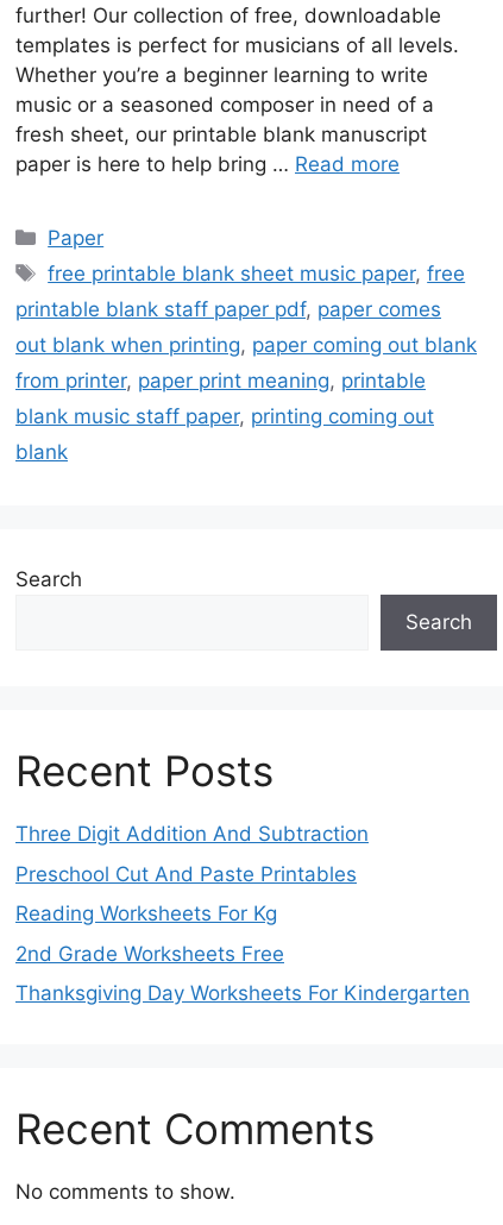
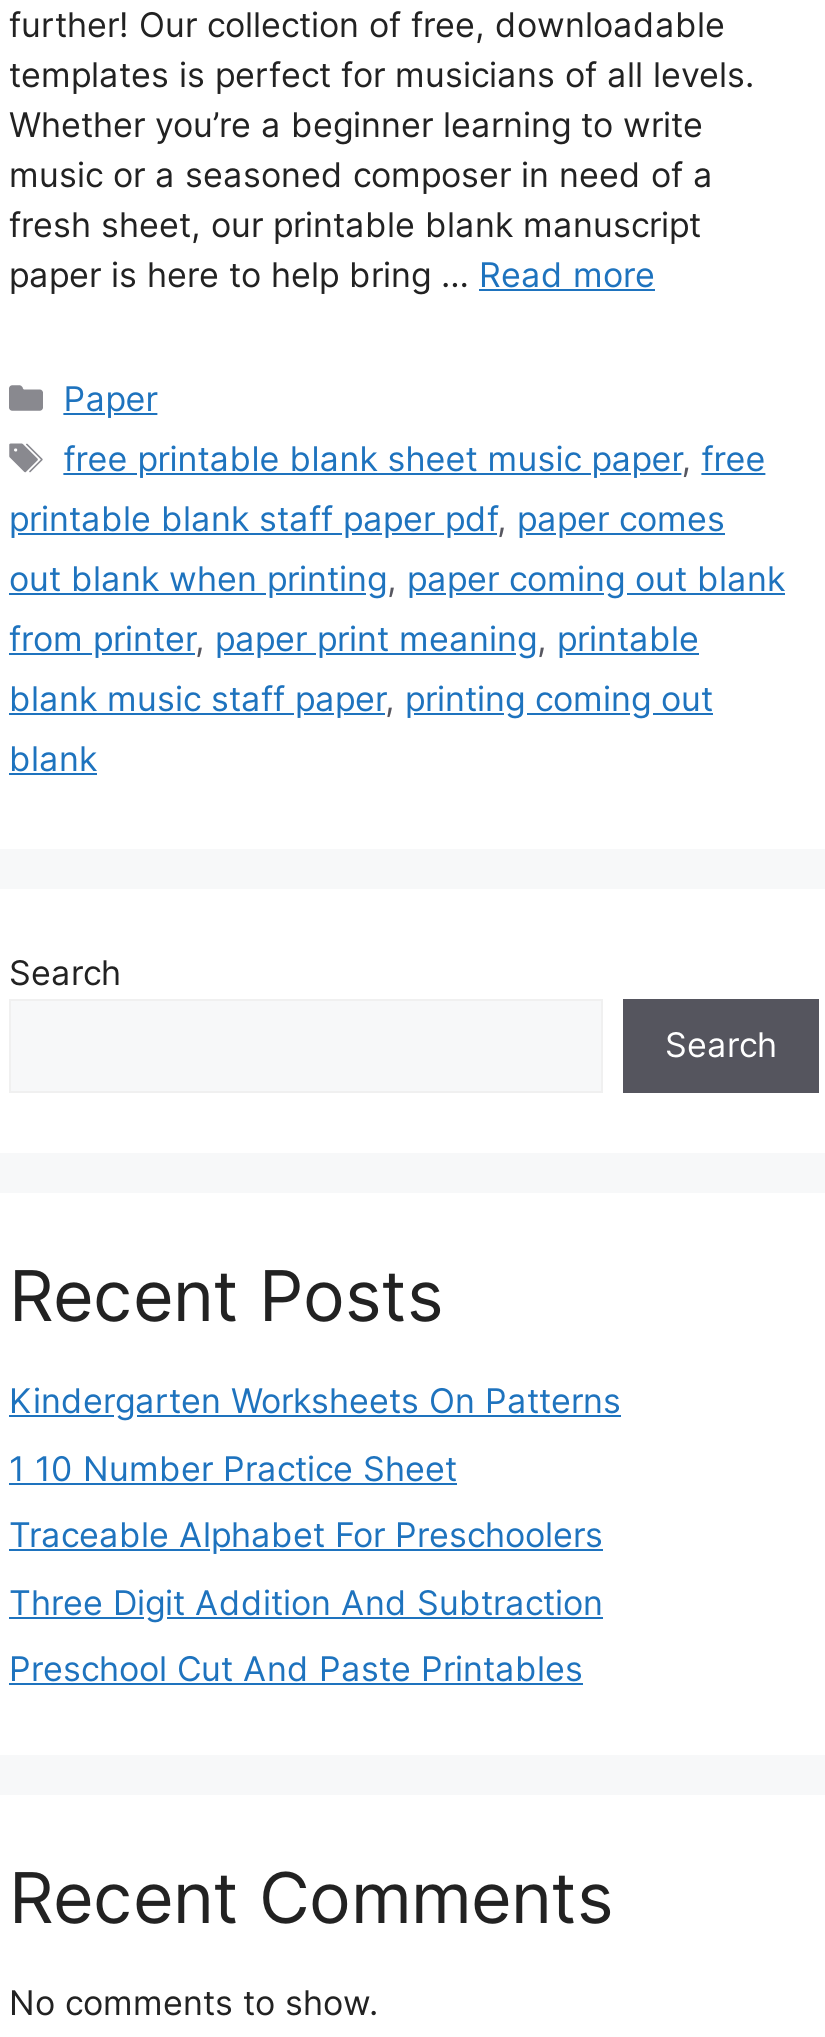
none -> [9,1382,621,1556] Kindergarten Worksheets On Patterns | 1 10 Number Practice Sheet | Traceable Alphabet For Preschoolers
moved [15,822,369,885] -> [9,1583,603,1690]: Three Digit Addition And Subtraction | Preschool Cut And Paste Printables
[15,902,470,1005] Reading Worksheets For Kg | 2nd Grade Worksheets Free | Thanksgiving Day Worksheets For Kindergarten -> none

